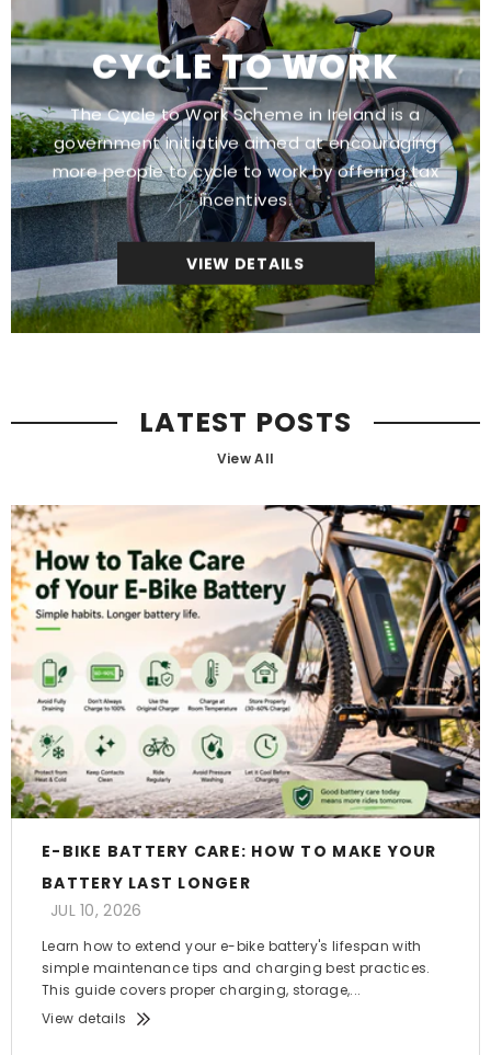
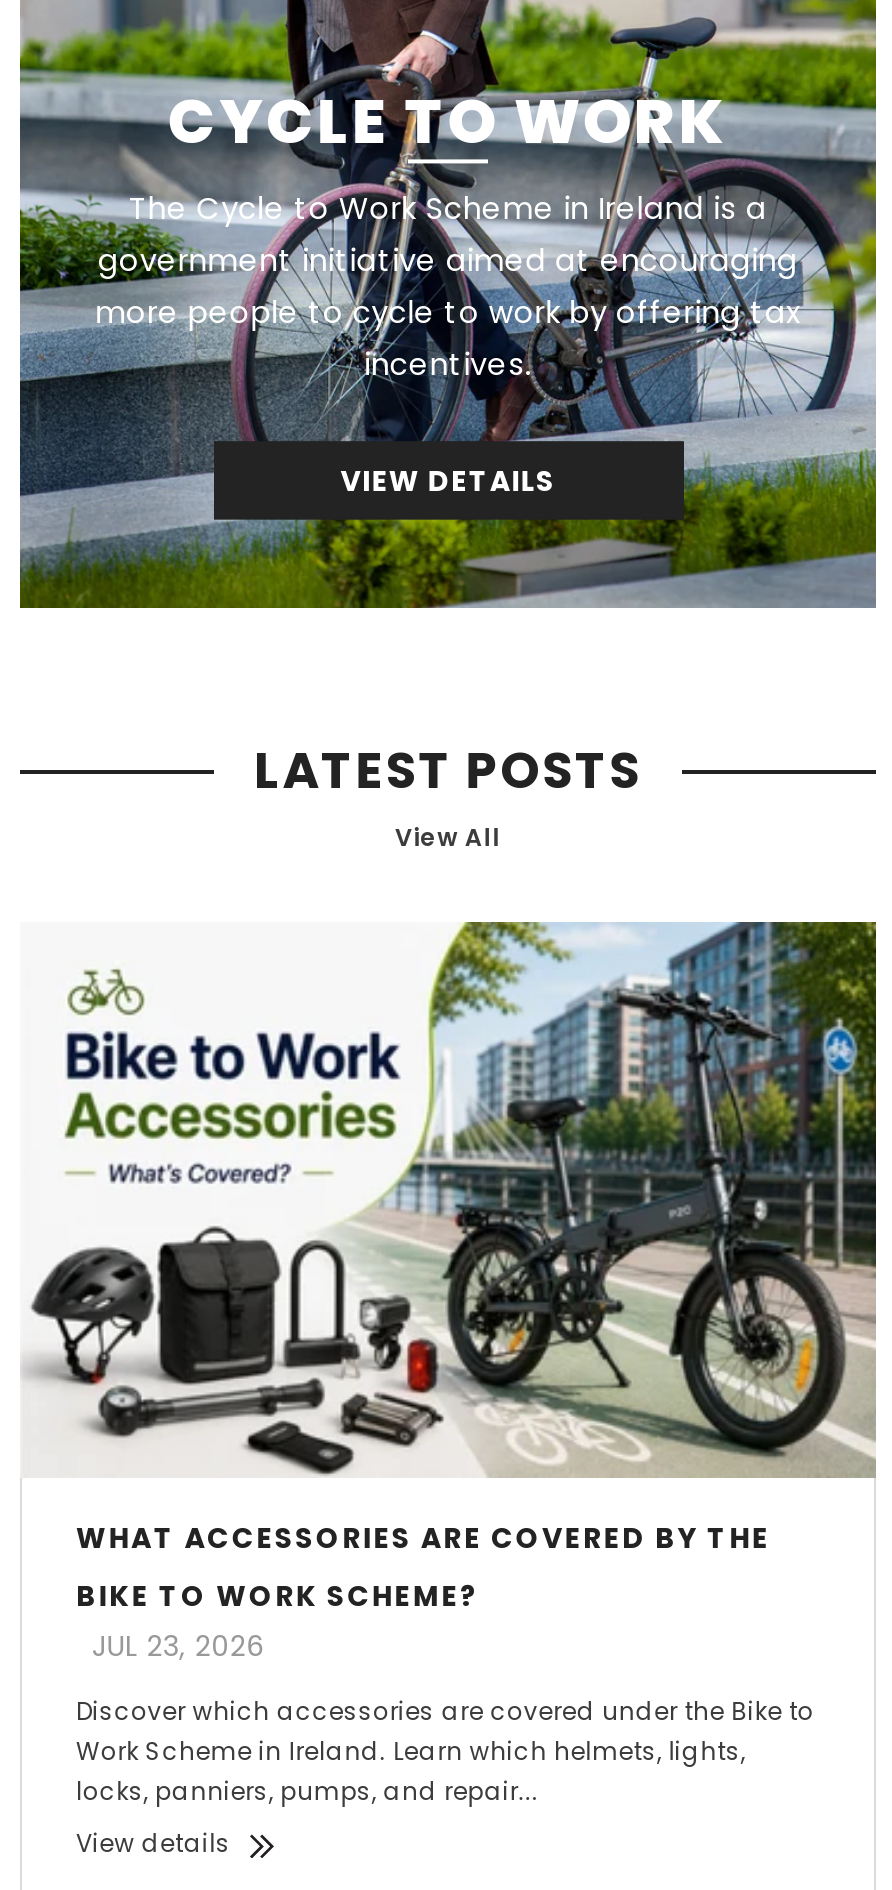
[10,504,481,921] [image] | E-BIKE BATTERY CARE: HOW TO MAKE YOUR | BATTERY LAST LONGER | JUL 10, 2026 -> [20,920,878,1666] [image] | WHAT ACCESSORIES ARE COVERED BY THE | BIKE TO WORK SCHEME? | JUL 23, 2026
[42,936,430,999] Learn how to extend your e-bike battery's lifespan with | simple maintenance tips and charging best practices. | This guide covers proper charging, storage,... -> [76,1694,814,1808] Discover which accessories are covered under the Bike to | Work Scheme in Ireland. Learn which helmets, lights, | locks, panniers, pumps, and repair...

